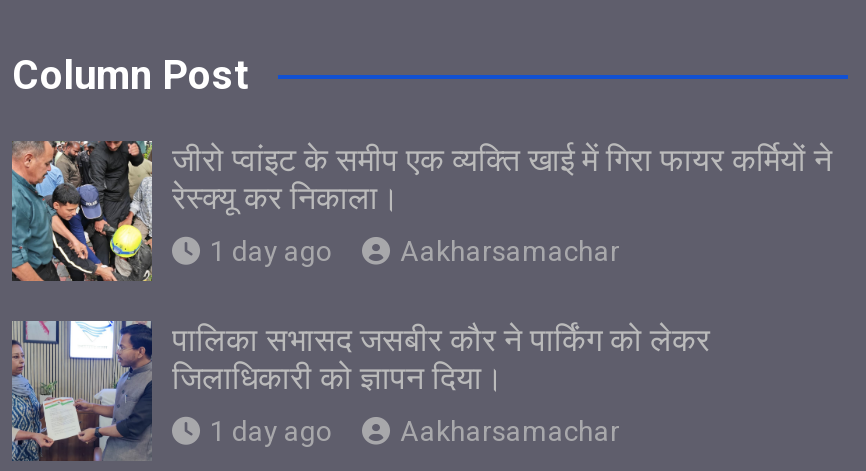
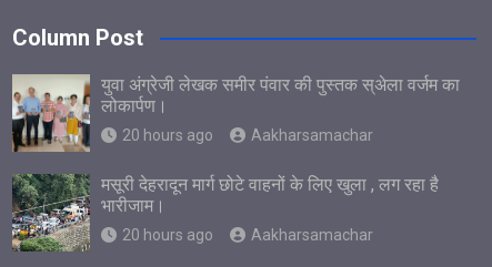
[12,139,832,283] [image] | जीरो प्वांइट के समीप एक व्यक्ति खाई में गिरा फायर कर्मियों ने | रेस्क्यू कर निकाला। -> [11,73,460,153] [image] | युवा अंग्रेजी लेखक समीर पंवार की पुस्तक स्अेला वर्जम का | लोकार्पण।
[210,234,332,266] 1 day ago -> [122,126,213,143] 20 hours ago
[10,319,710,461] [image] | पालिका सभासद जसबीर कौर ने पार्किंग को लेकर | जिलाधिकारी को ज्ञापन दिया। -> [11,173,439,251] [image] | मसूरी देहरादून मार्ग छोटे वाहनों के लिए खुला , लग रहा है | भारीजाम।
[210,414,332,446] 1 day ago -> [122,225,213,243] 20 hours ago

